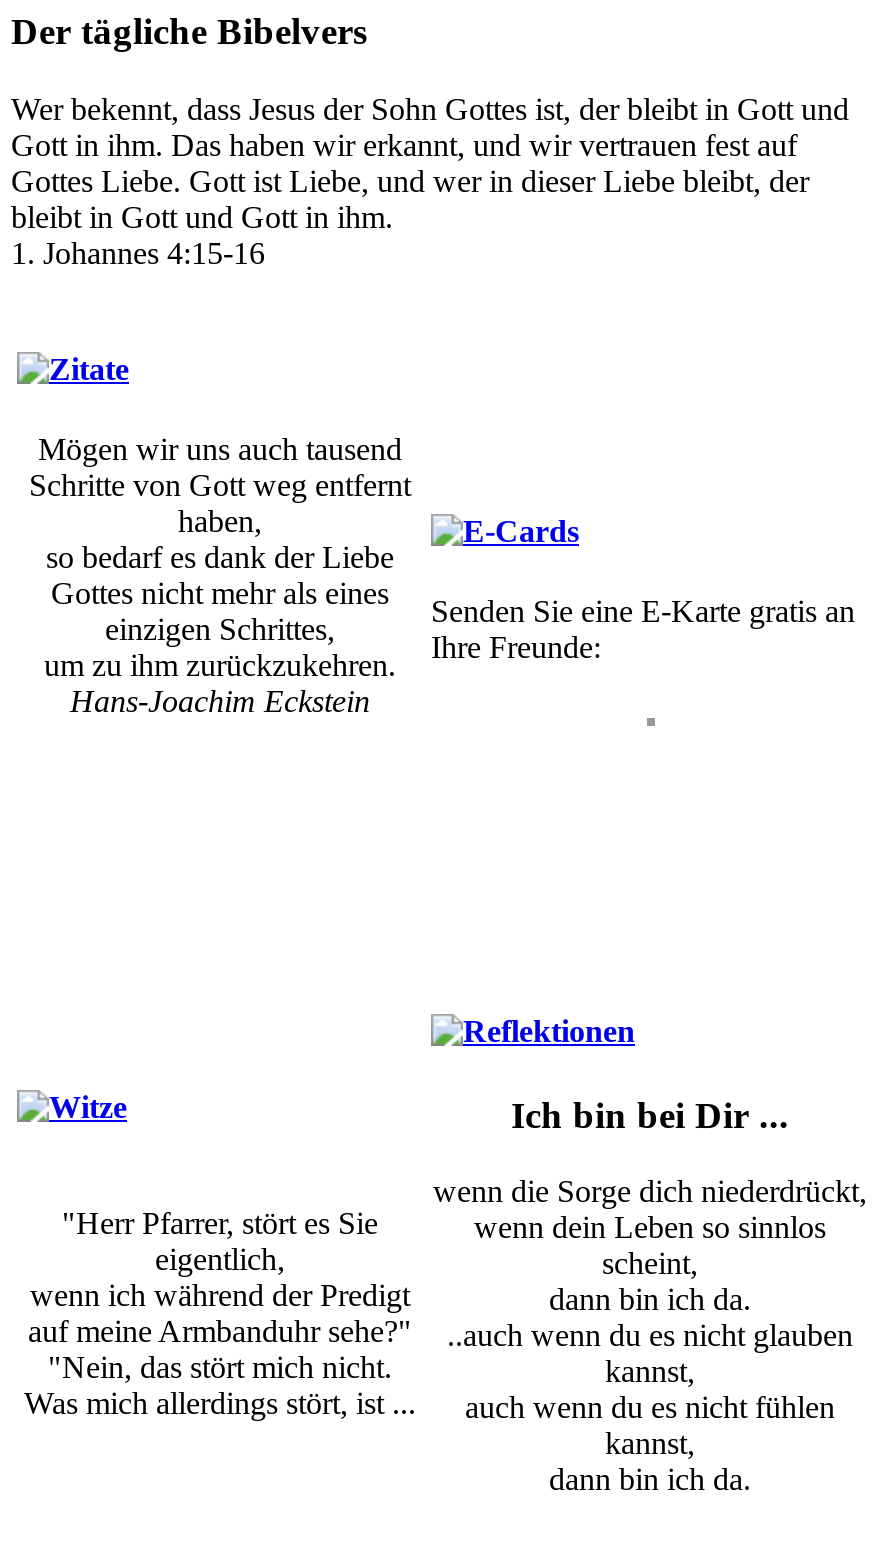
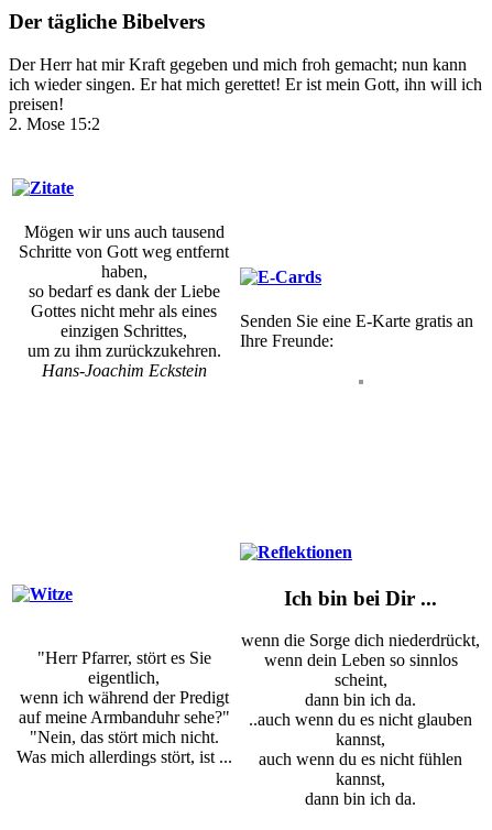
[11,92,849,270] Wer bekennt, dass Jesus der Sohn Gottes ist, der bleibt in Gott und | Gott in ihm. Das haben wir erkannt, und wir vertrauen fest auf | Gottes Liebe. Gott ist Liebe, und wer in dieser Liebe bleibt, der | bleibt in Gott und Gott in ihm. | 1. Johannes 4:15-16 -> [9,55,482,133] Der Herr hat mir Kraft gegeben und mich froh gemacht; nun kann | ich wieder singen. Er hat mich gerettet! Er ist mein Gott, ihn will ich | preisen! | 2. Mose 15:2

